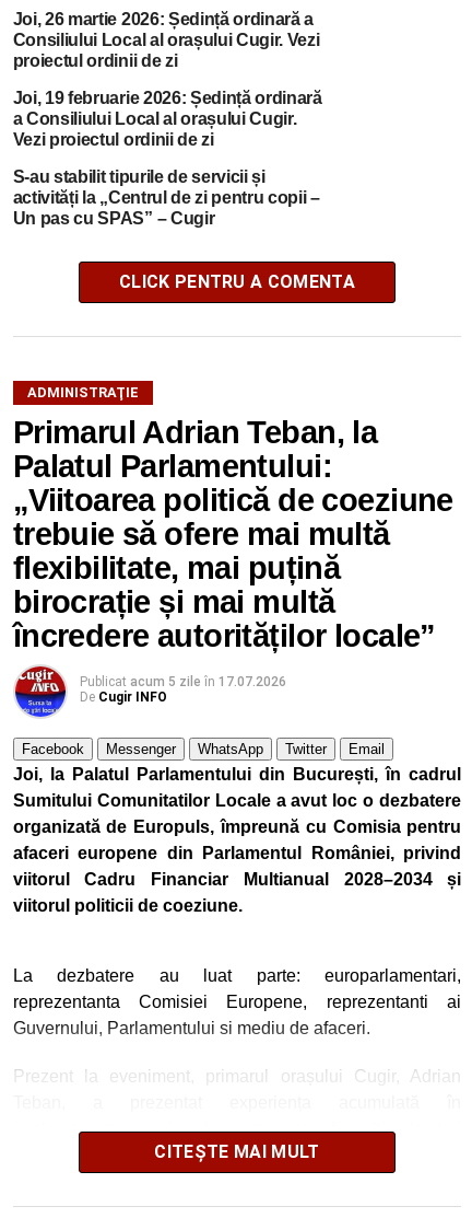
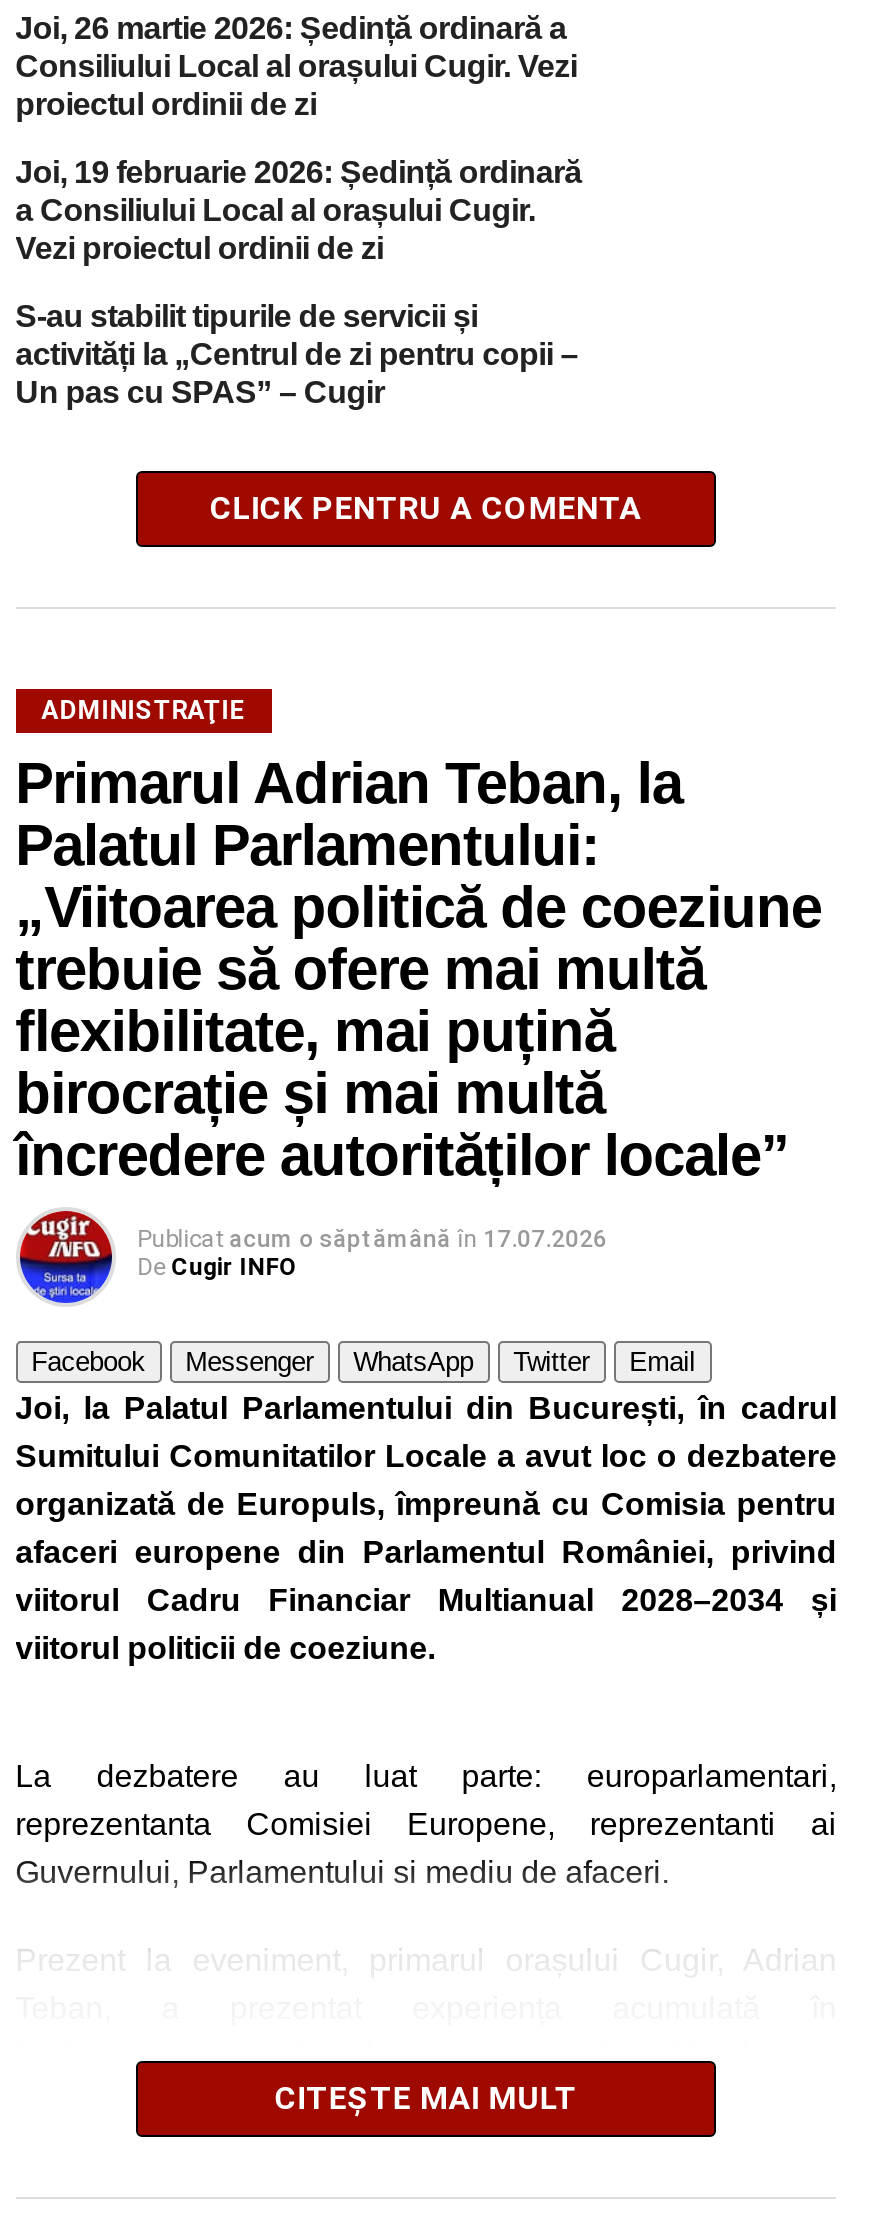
[79,674,286,689] Publicat acum 5 zile în 17.07.2026 -> [137,1225,607,1253] Publicat acum o săptămână în 17.07.2026

